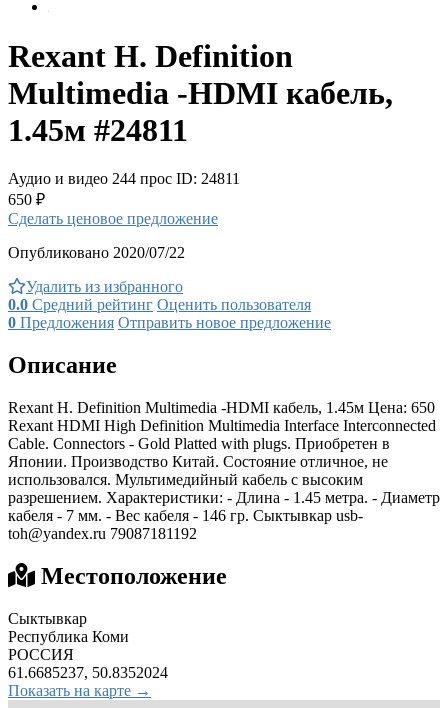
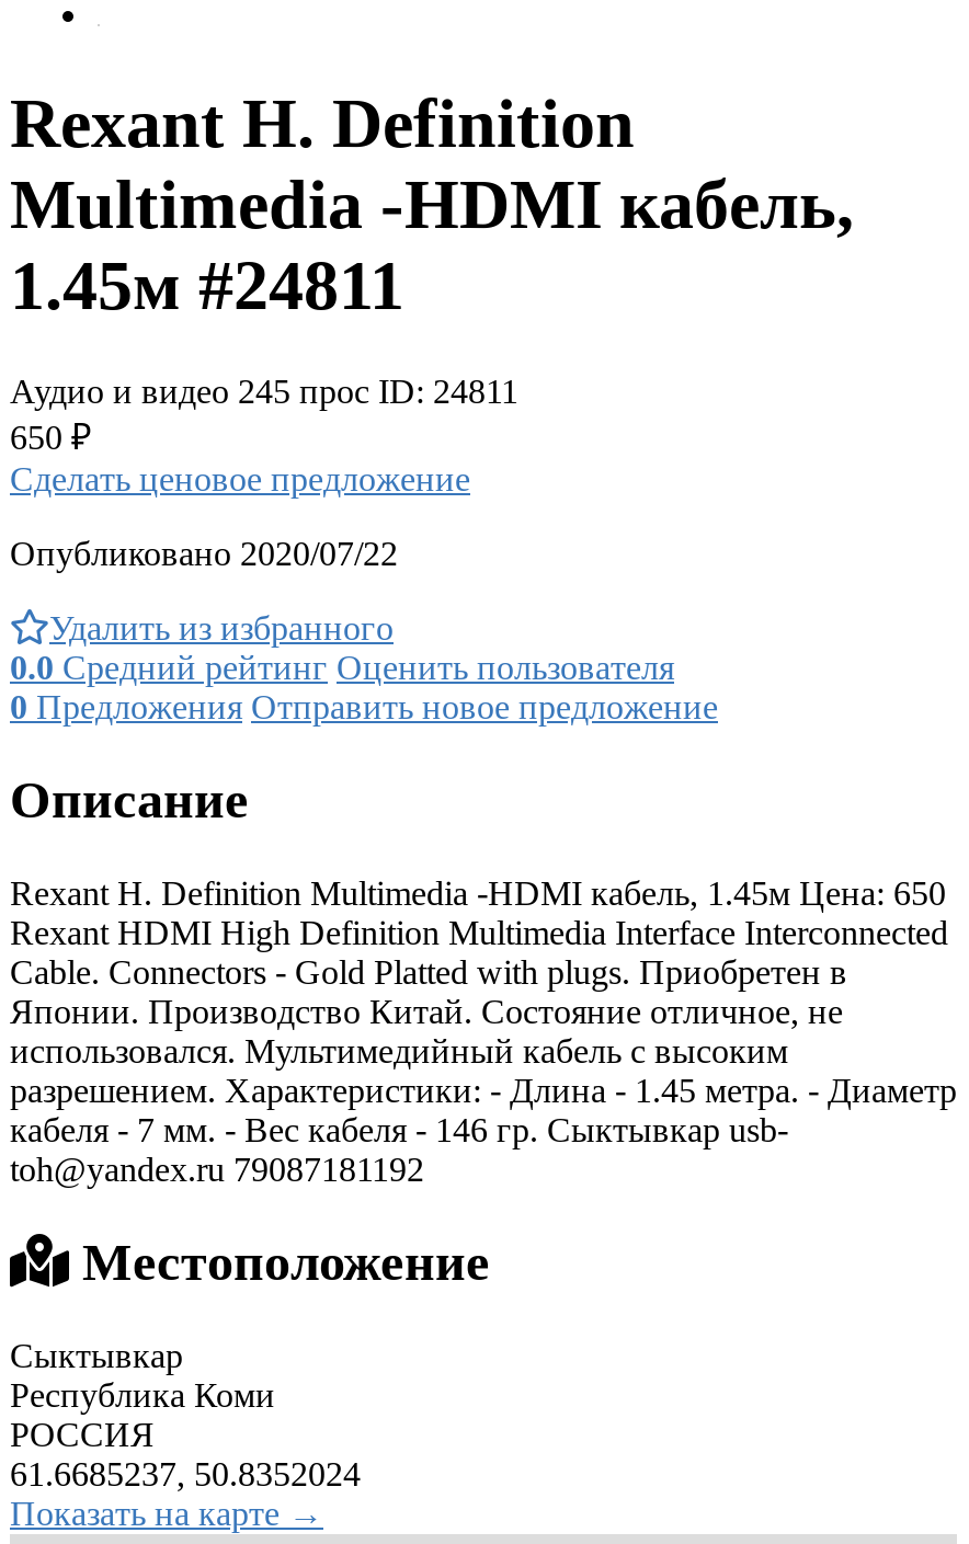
[8,170,240,187] Аудио и видео 244 прос ID: 24811 -> [10,373,518,410] Аудио и видео 245 прос ID: 24811

